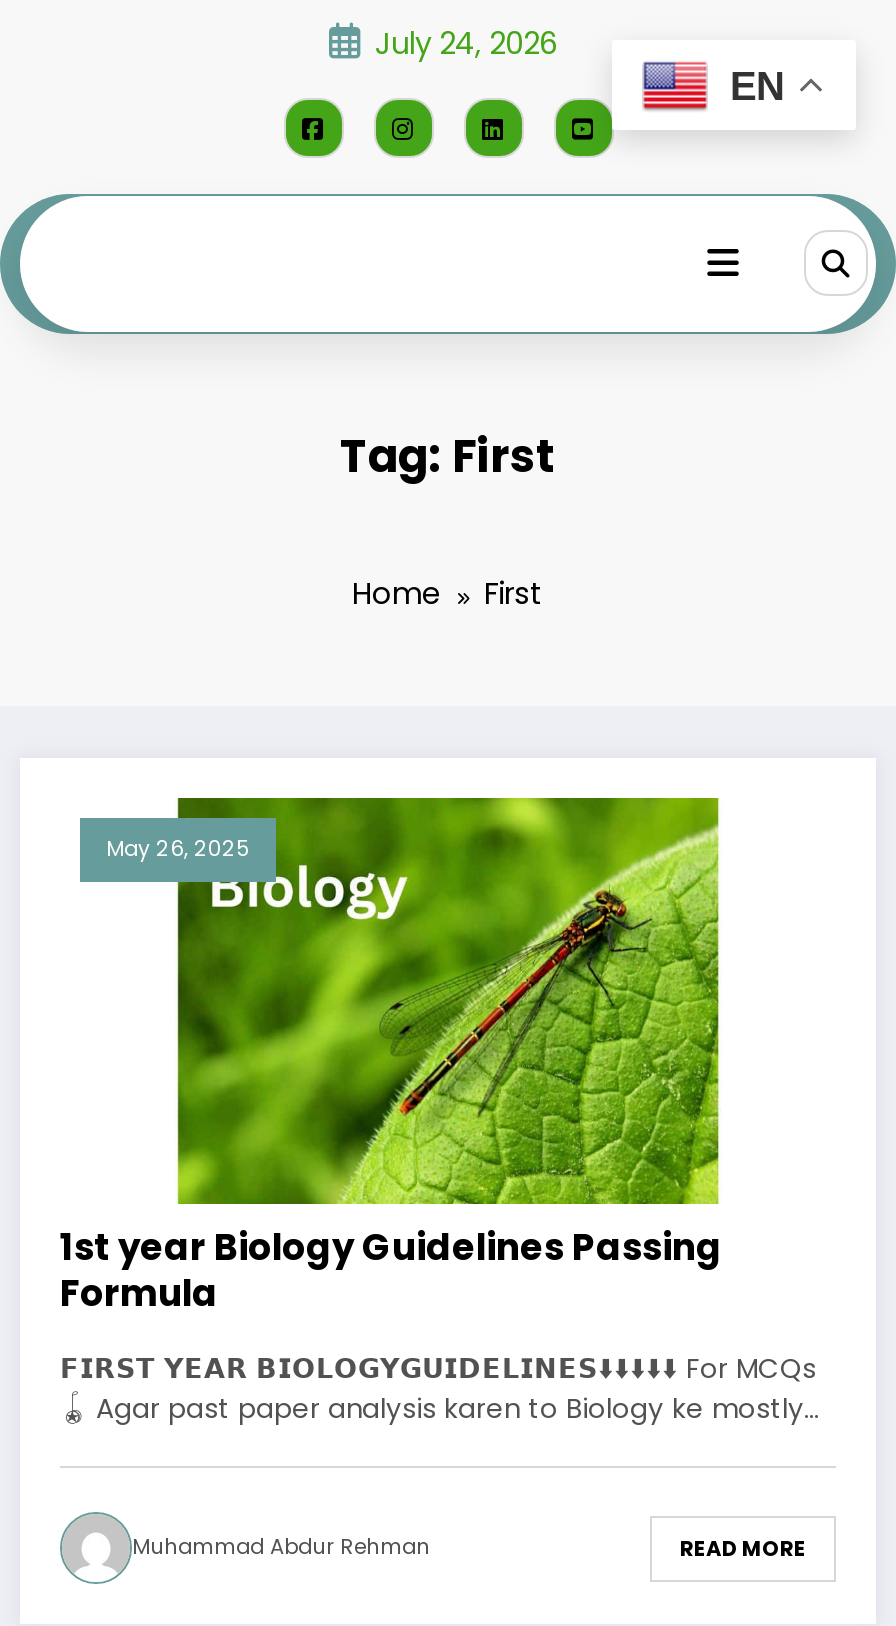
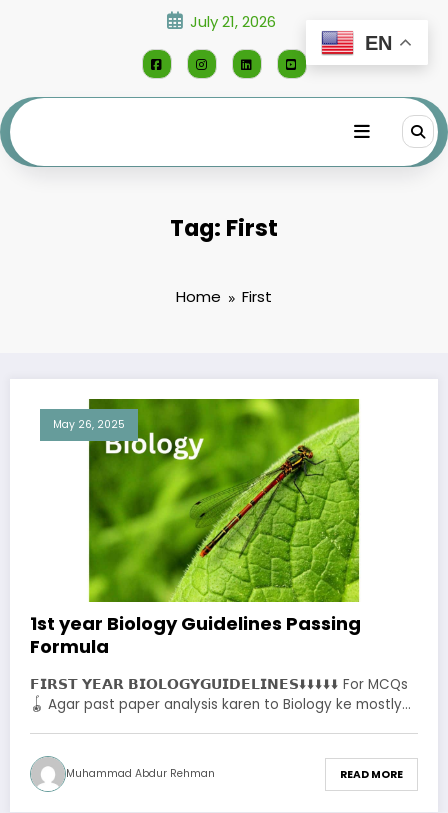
[375,22,557,64] July 24, 2026 -> [190,11,276,32] July 21, 2026

